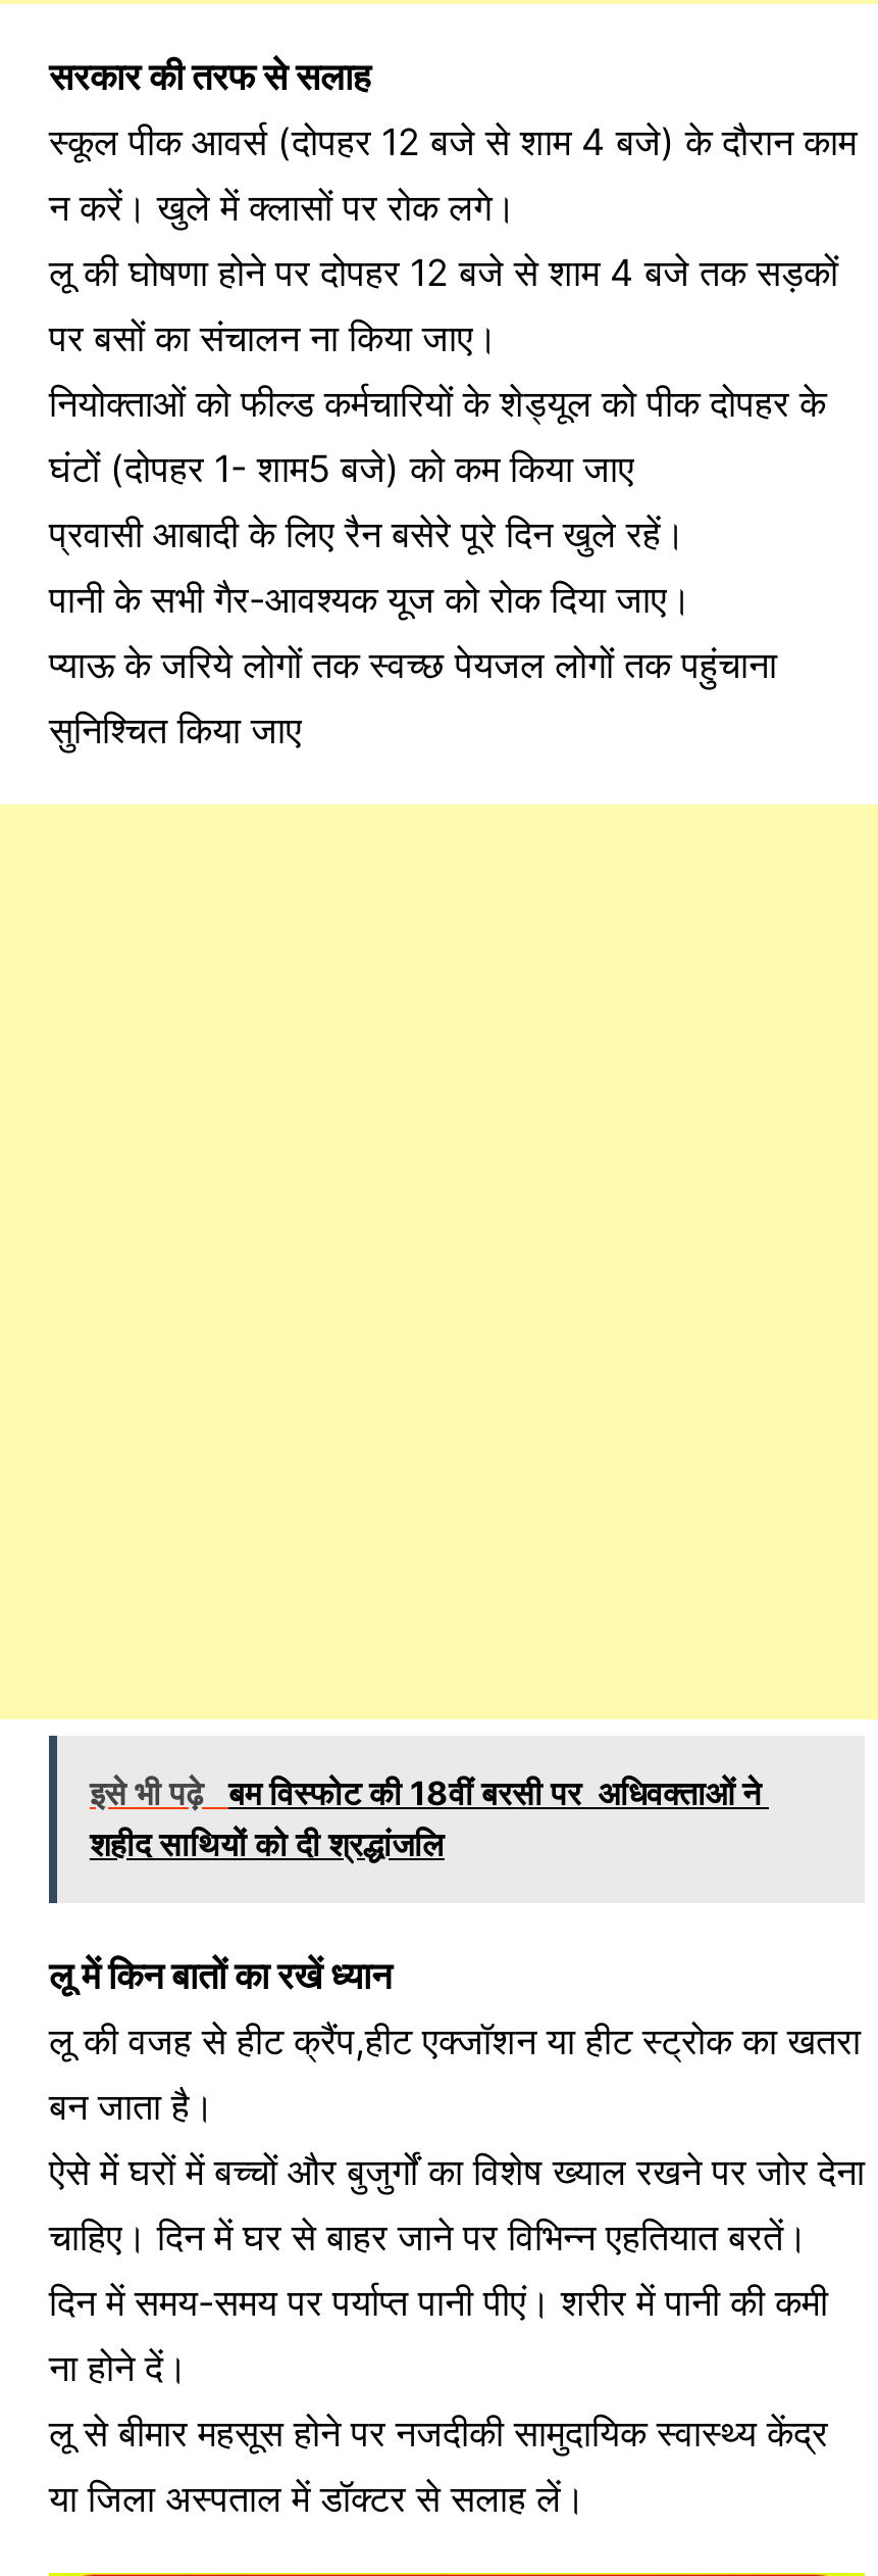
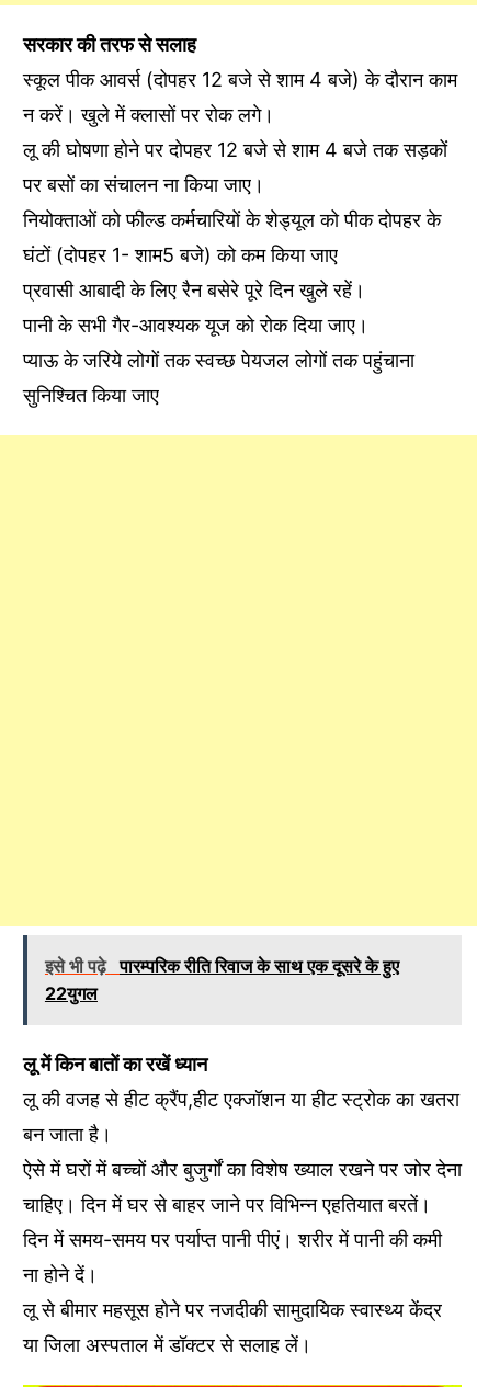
[90,1772,769,1864] इसे भी पढ़े बम विस्फोट की 18वीं बरसी पर अधिवक्ताओं ने | शहीद साथियों को दी श्रद्धांजलि -> [45,955,399,1005] इसे भी पढ़े पारम्परिक रीति रिवाज के साथ एक दूसरे के हुए | 22युगल

